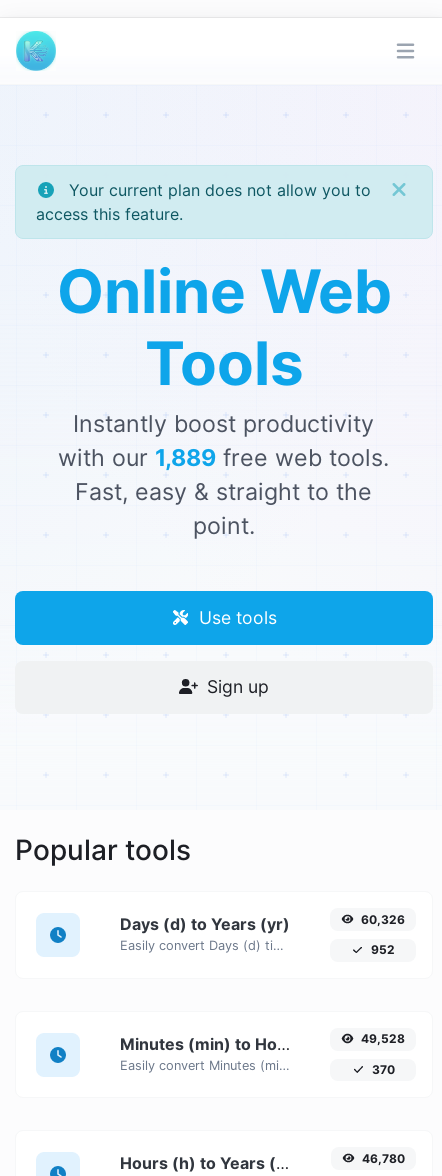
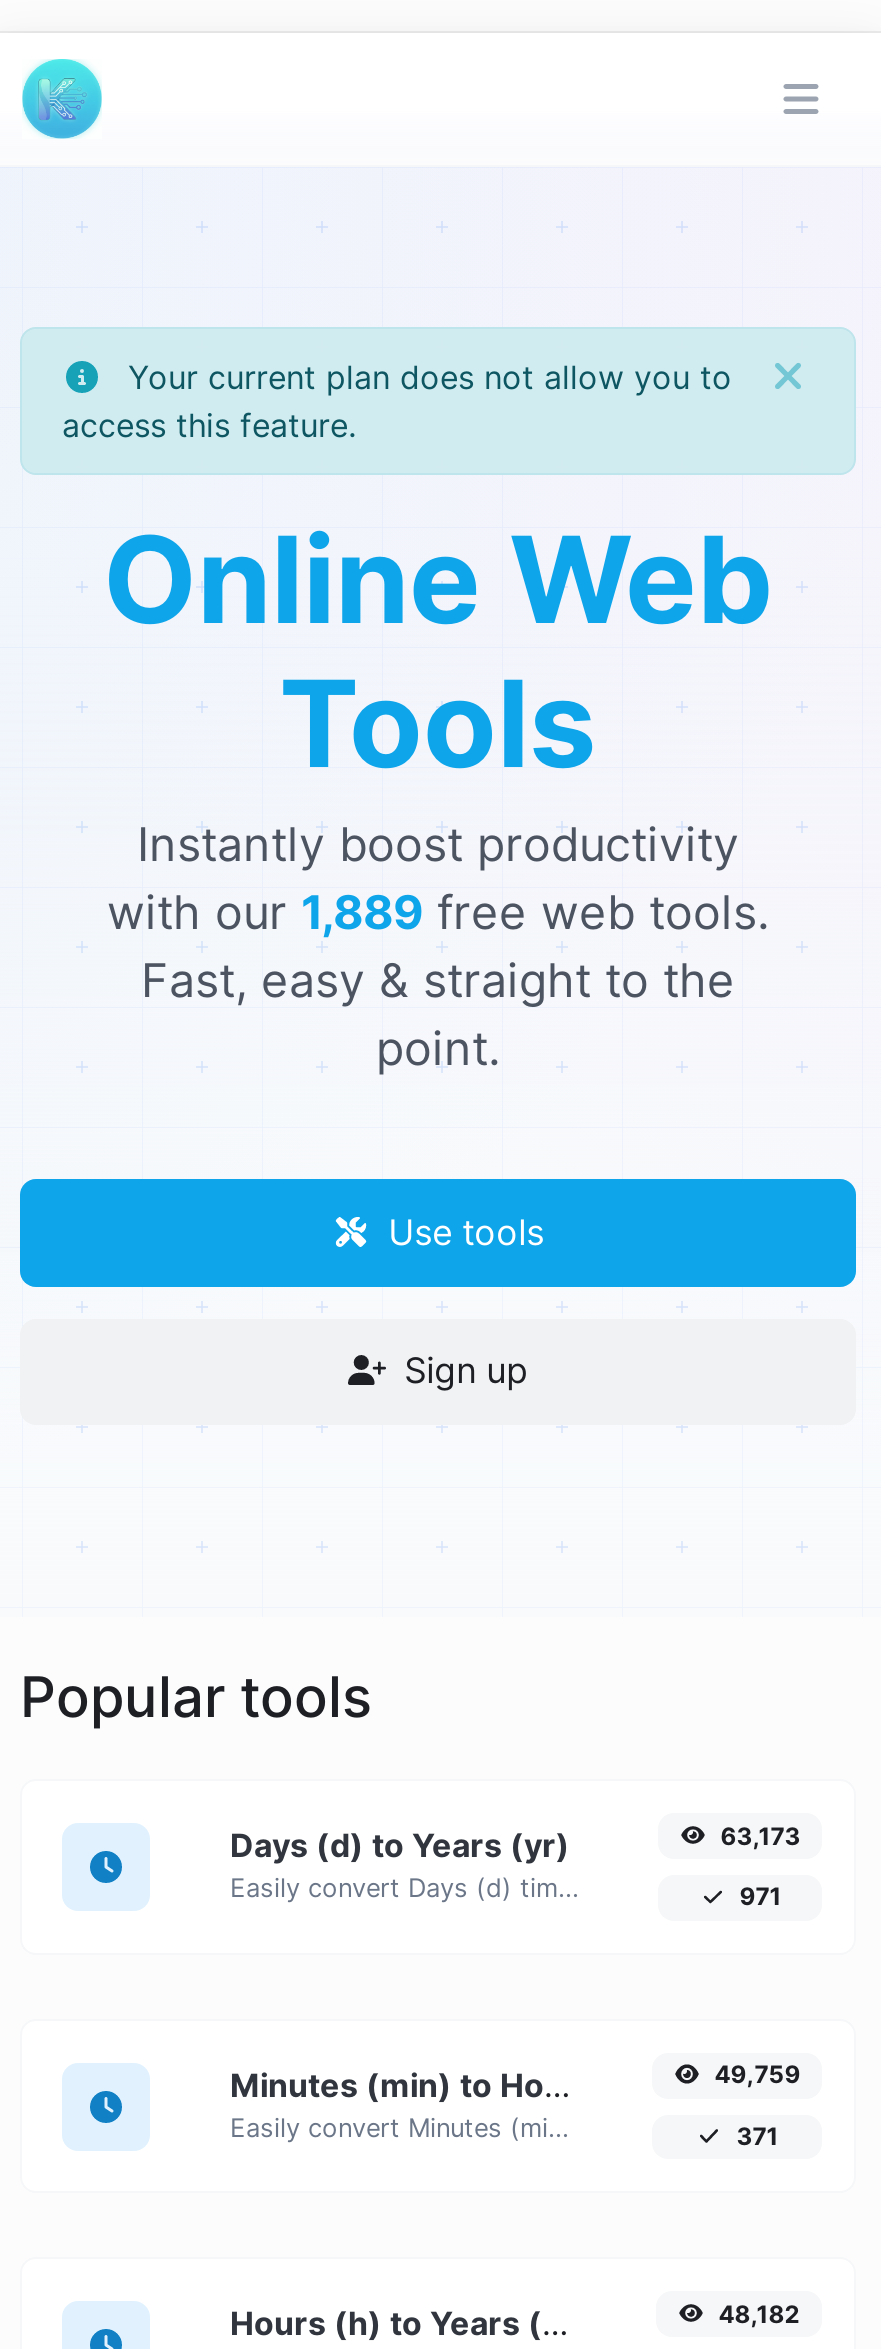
[358,912,405,927] 60,326 -> [714,1820,800,1850] 63,173
[368,942,395,957] 952 -> [733,1882,781,1912] 971
[358,1031,405,1046] 49,528 -> [708,2059,800,2089] 49,759
[369,1062,395,1077] 370 -> [730,2121,778,2151] 371
[359,1151,405,1166] 46,780 -> [712,2298,800,2328] 48,182

